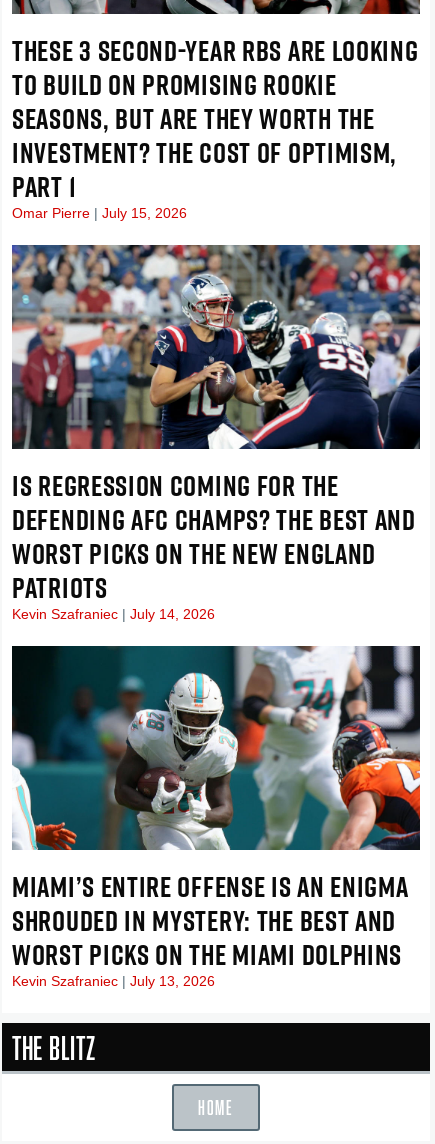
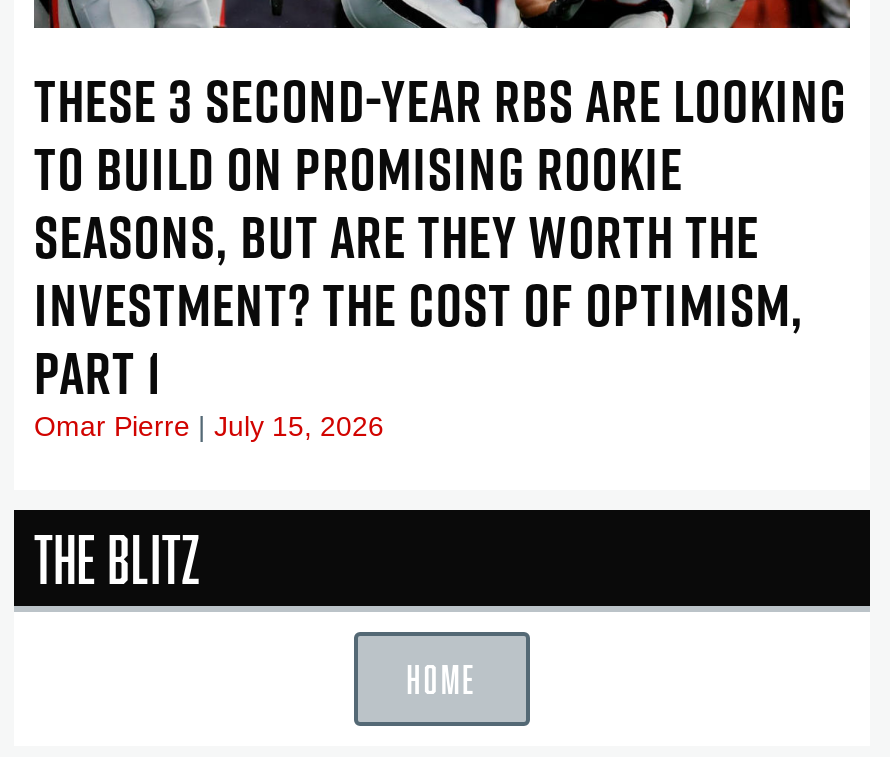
[11,244,420,622] [image] | IS REGRESSION COMING FOR THE | DEFENDING AFC CHAMPS? THE BEST AND | WORST PICKS ON THE NEW ENGLAND | PATRIOTS | Kevin Szafraniec July 14, 2026 -> none
[12,645,421,989] [image] | MIAMI’S ENTIRE OFFENSE IS AN ENIGMA | SHROUDED IN MYSTERY: THE BEST AND | WORST PICKS ON THE MIAMI DOLPHINS | Kevin Szafraniec July 13, 2026 -> none

